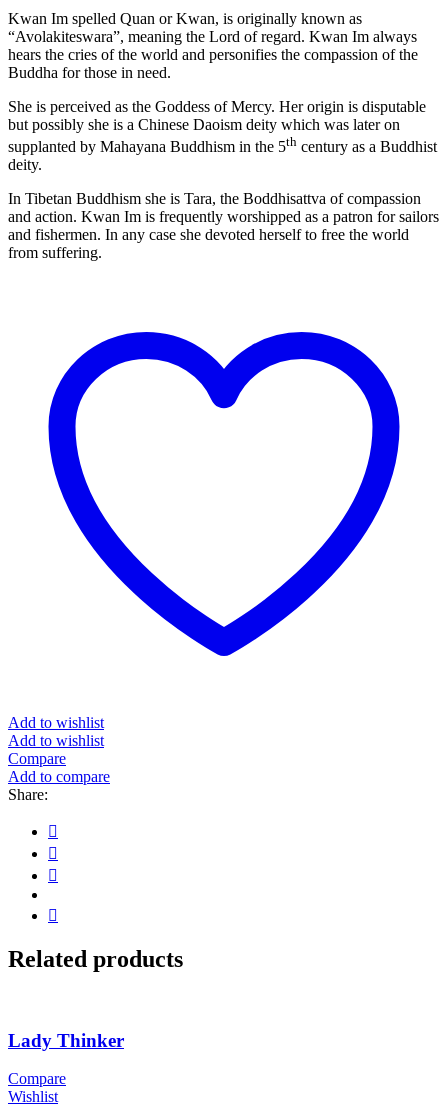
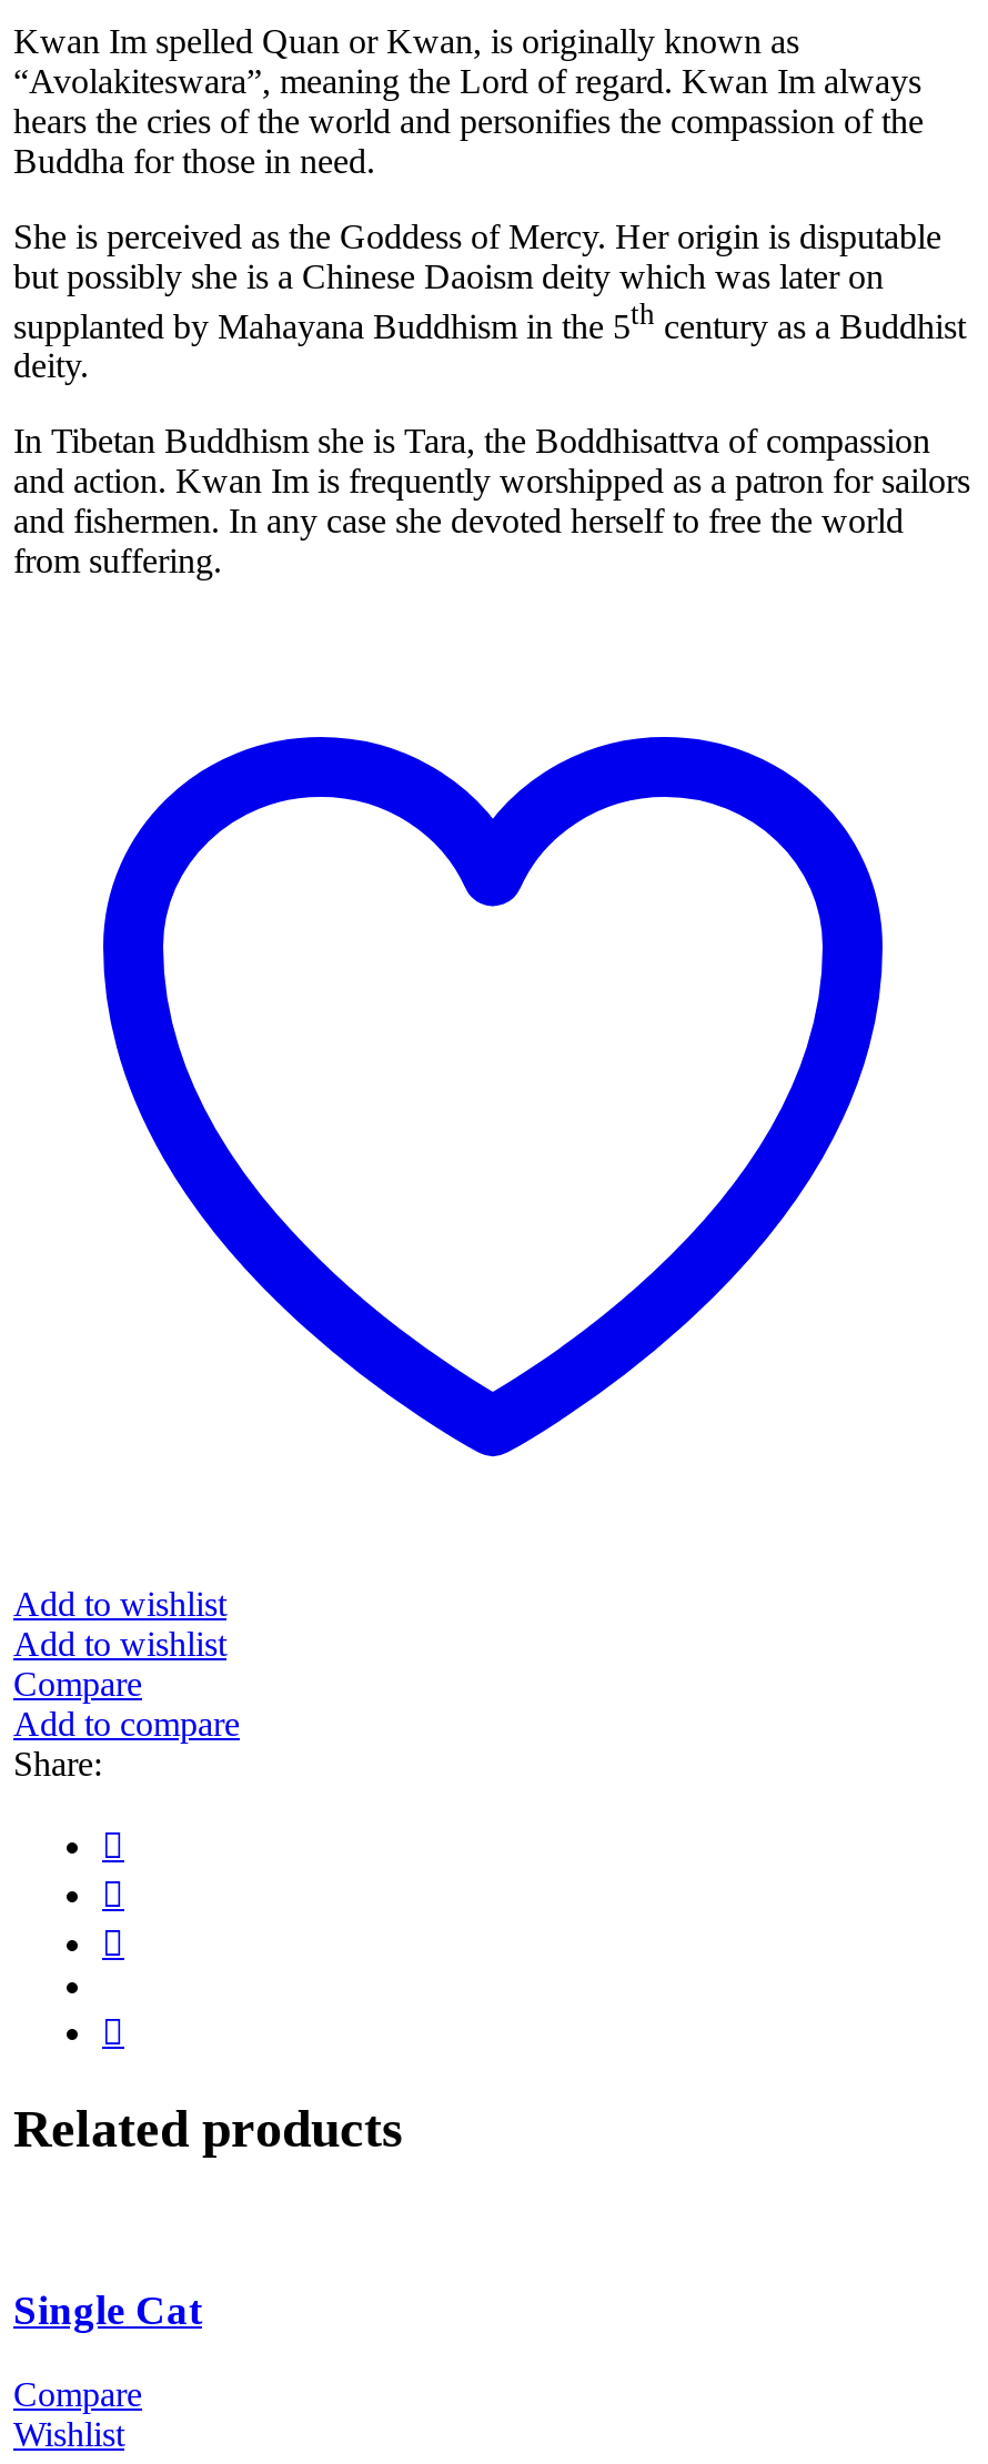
[8,1030,124,1051] Lady Thinker -> [13,2286,202,2332] Single Cat

